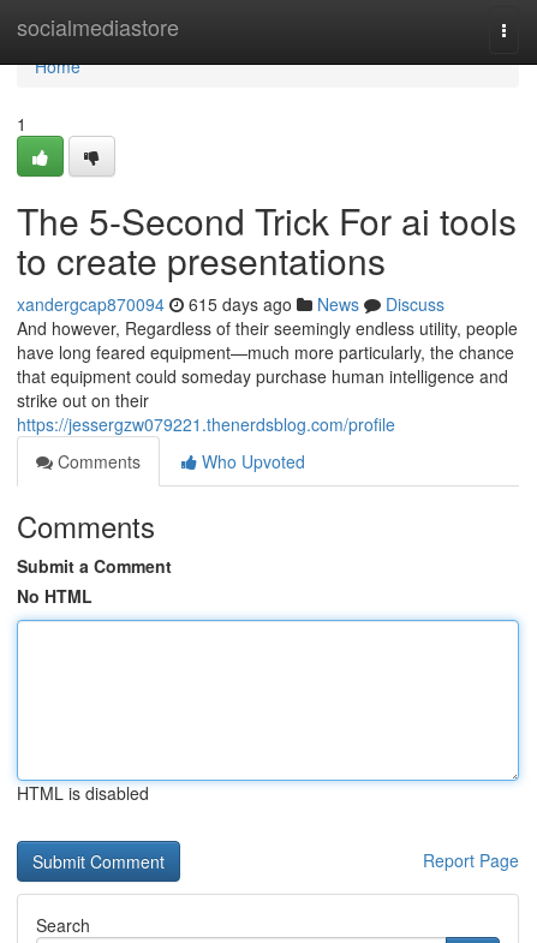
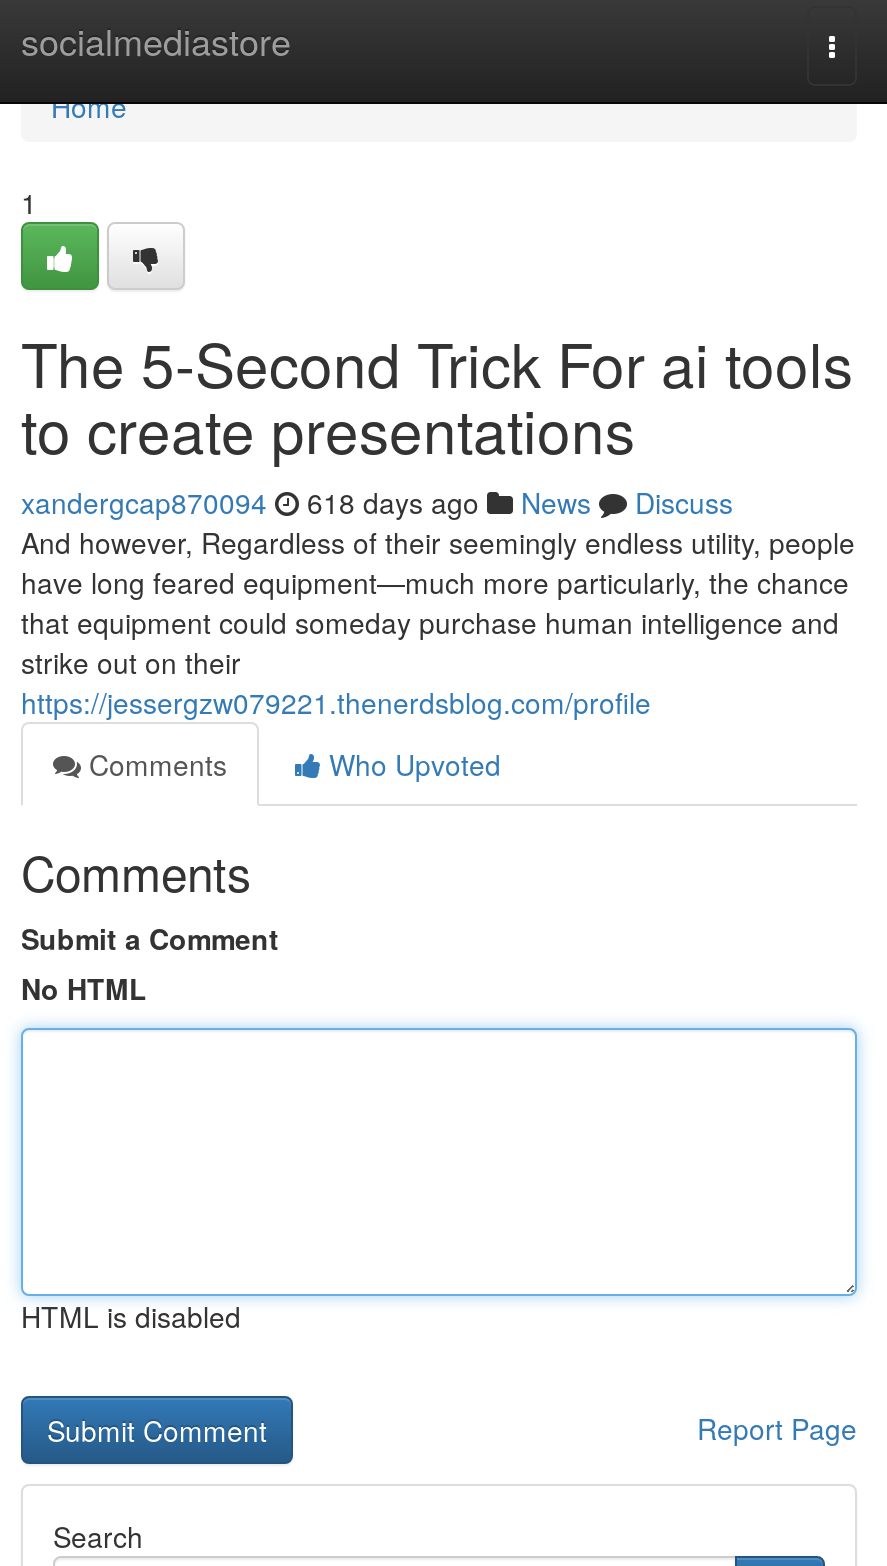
[17,292,444,316] xandergcap870094 615 days ago News Discuss -> [21,482,733,522] xandergcap870094 618 days ago News Discuss

